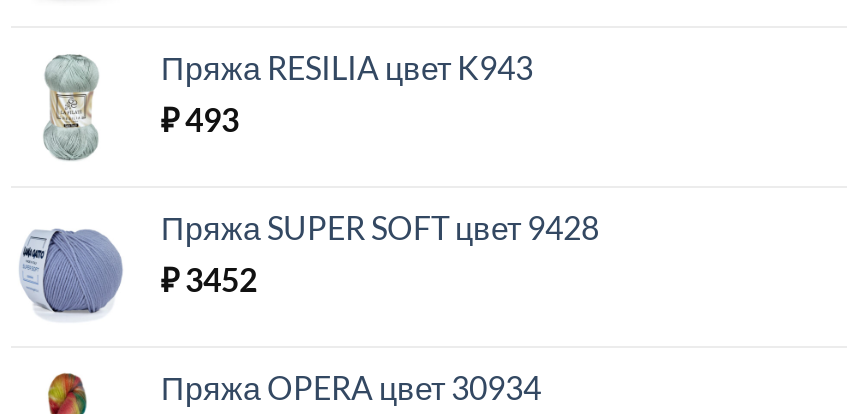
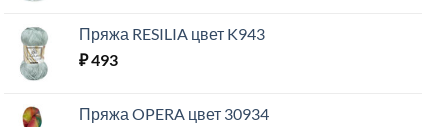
[17,209,599,320] [image] | Пряжа SUPER SOFT цвет 9428 | ₽3452 -> none

